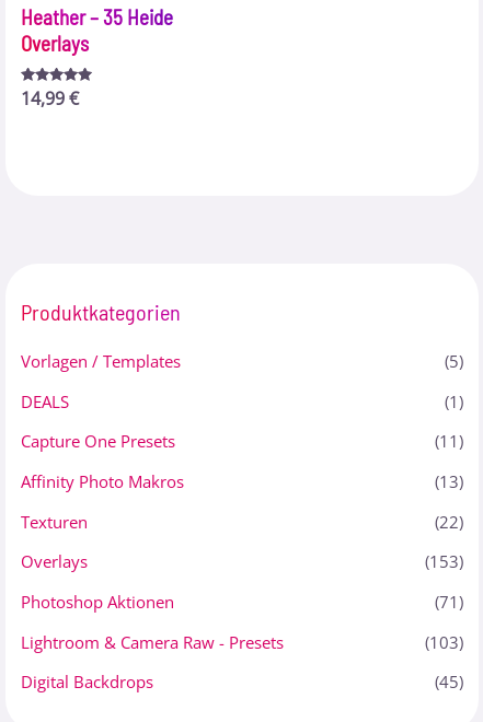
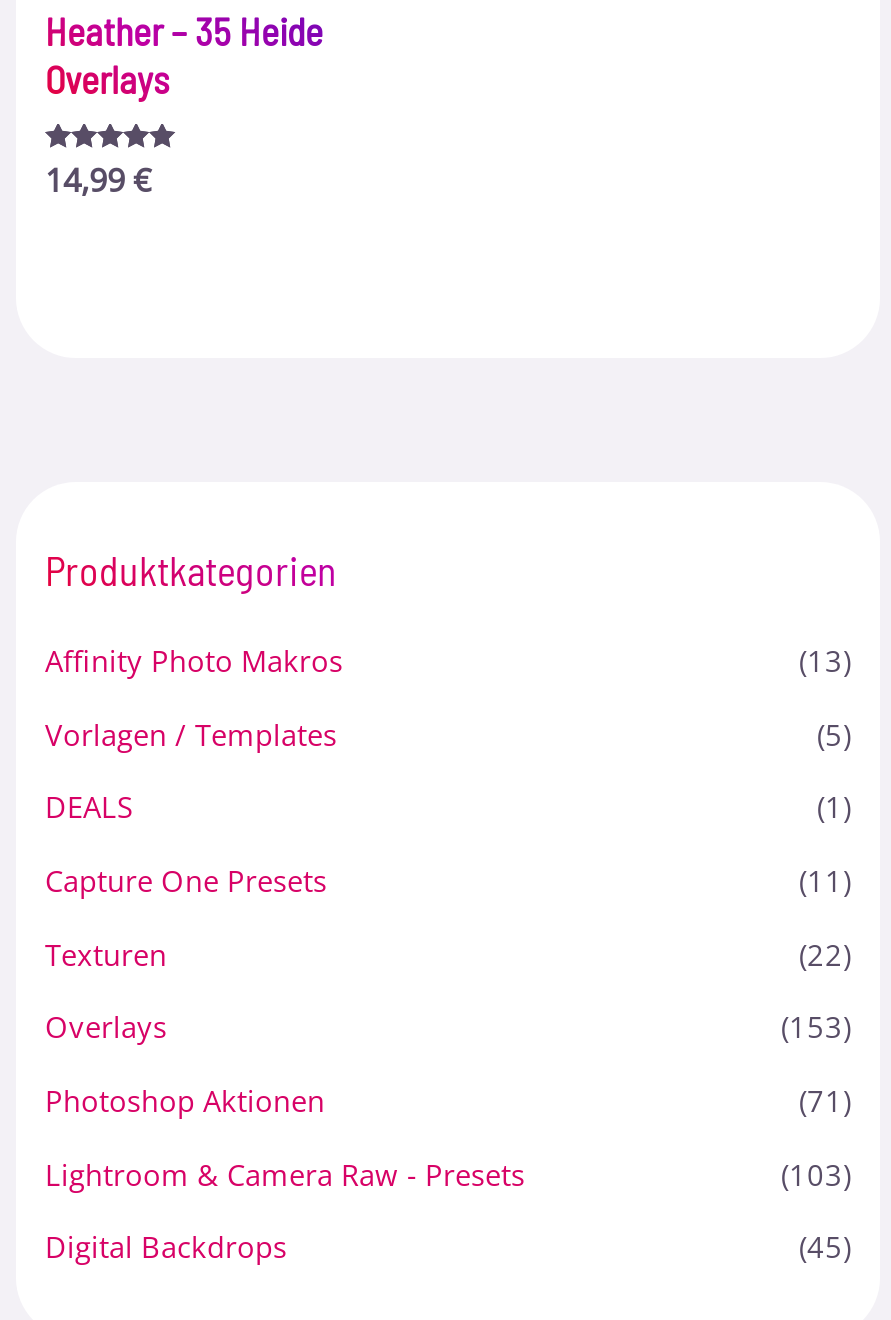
moved [21,350,463,452] -> [45,713,851,900]: Vorlagen / Templates | (5) | DEALS | (1) | Capture One Presets | (11)
moved [21,470,463,492] -> [45,640,851,680]: Affinity Photo Makros | (13)

